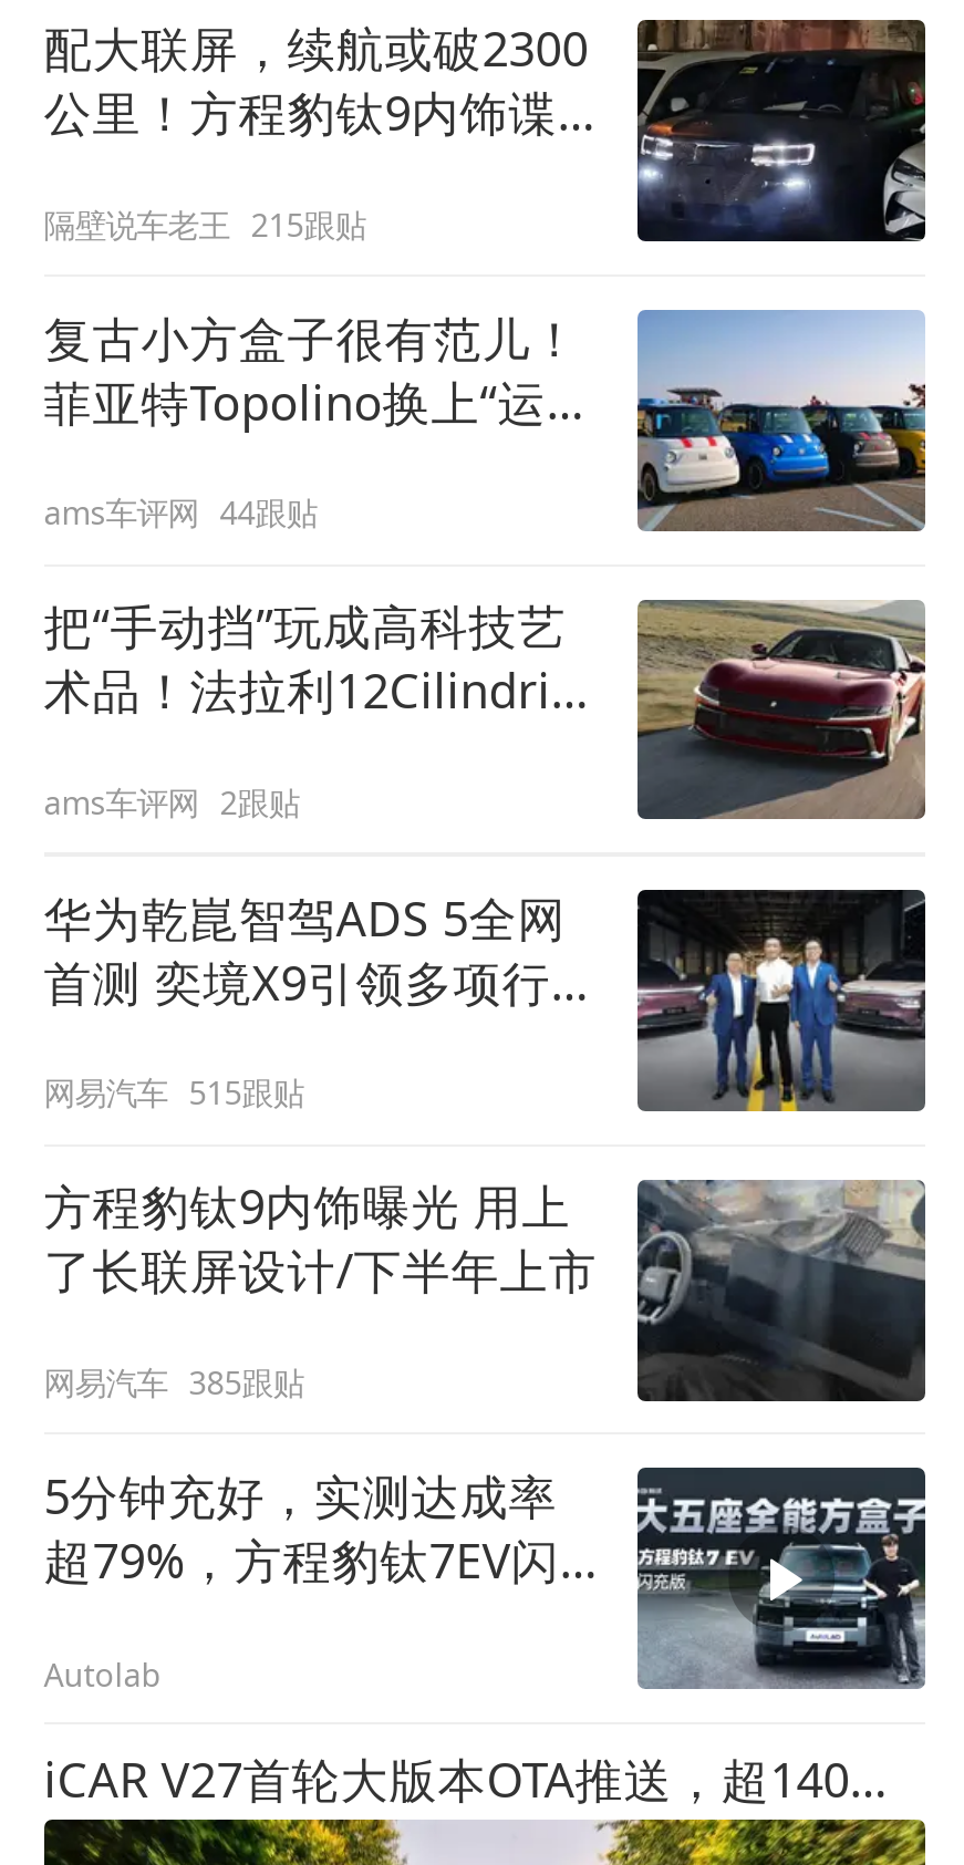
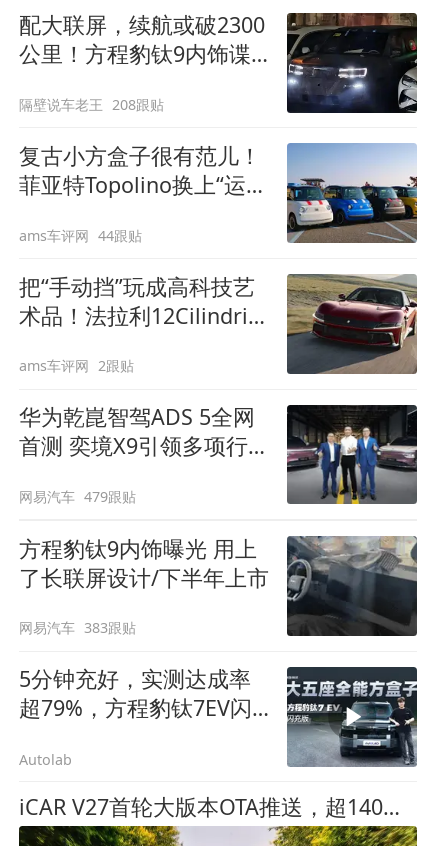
[44,202,366,244] 隔壁说车老王 215跟贴 -> [19,95,164,114] 隔壁说车老王 208跟贴
[44,1072,304,1114] 网易汽车 515跟贴 -> [19,487,136,506] 网易汽车 479跟贴
[44,1361,304,1403] 网易汽车 385跟贴 -> [19,618,136,637] 网易汽车 383跟贴

